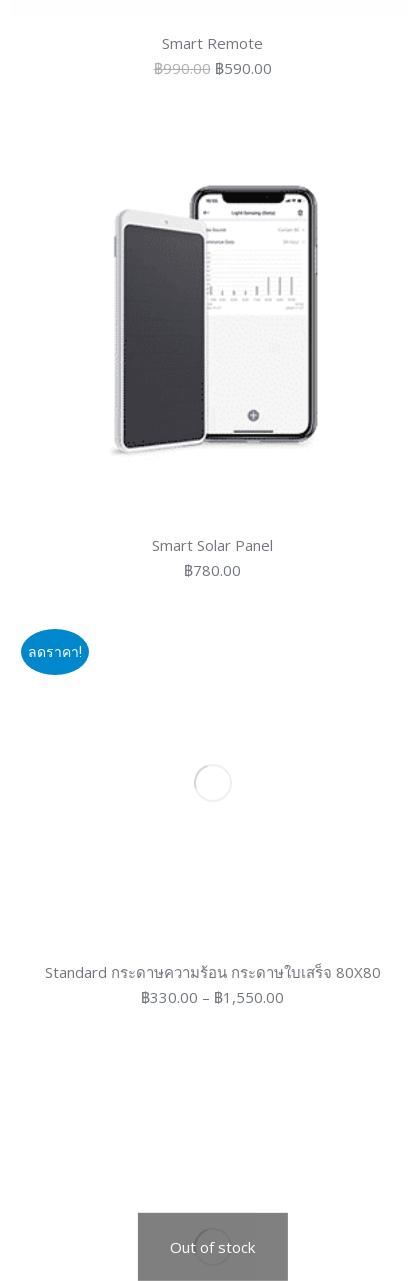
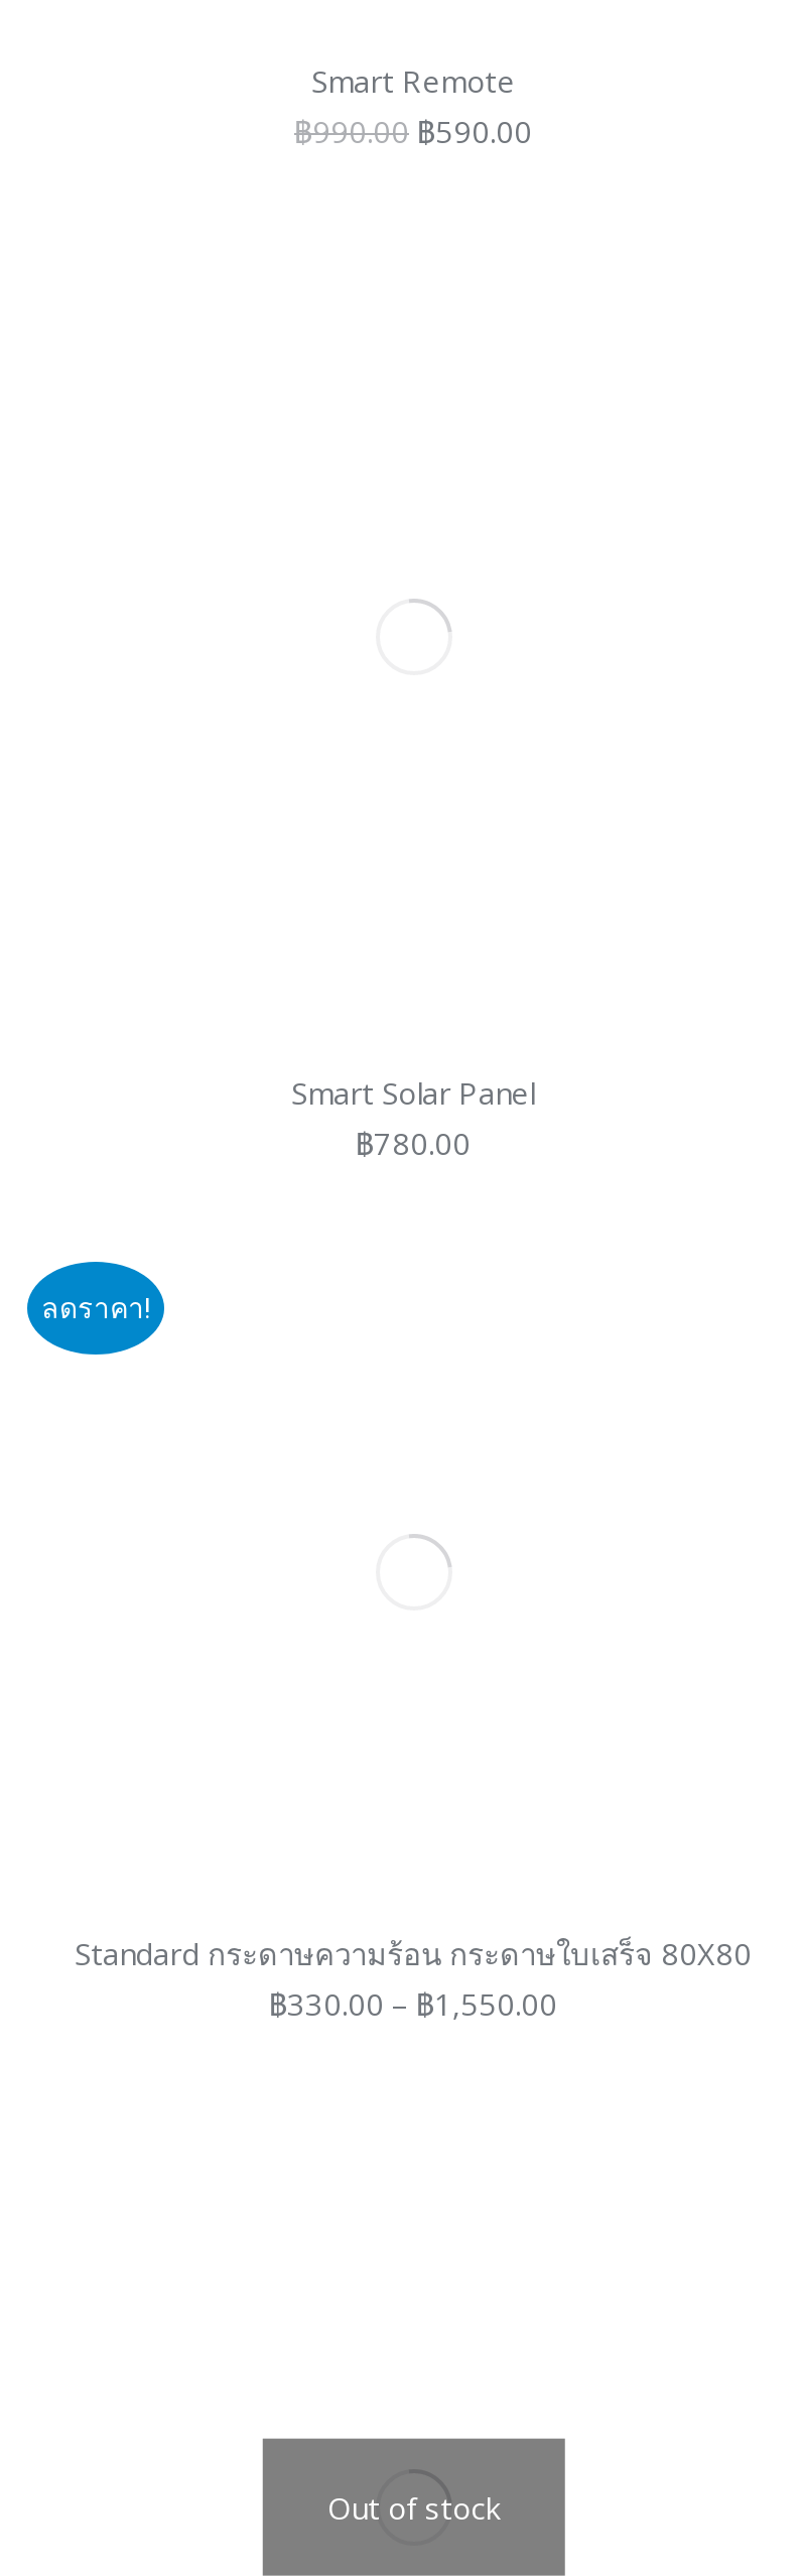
[113,185,318,454] [image] -> none

